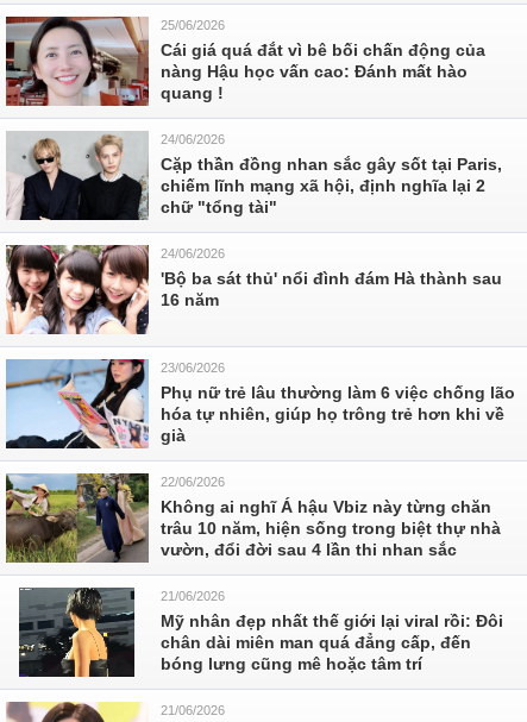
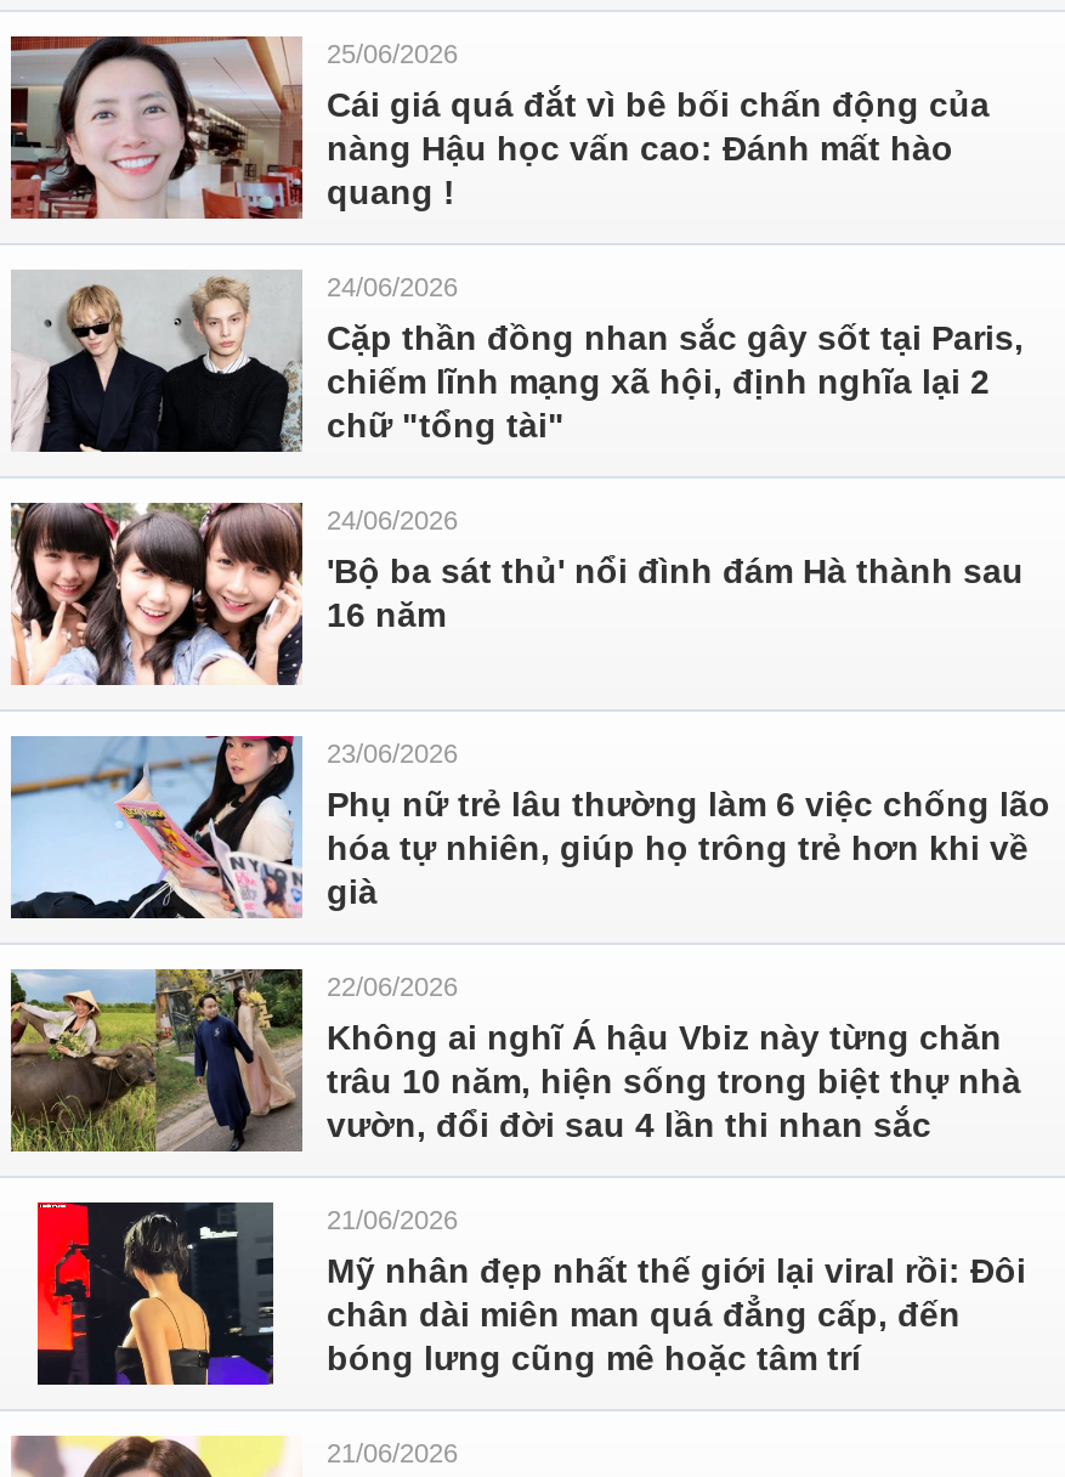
[18,586,134,678] [image] -> [35,1200,276,1387] [image]

